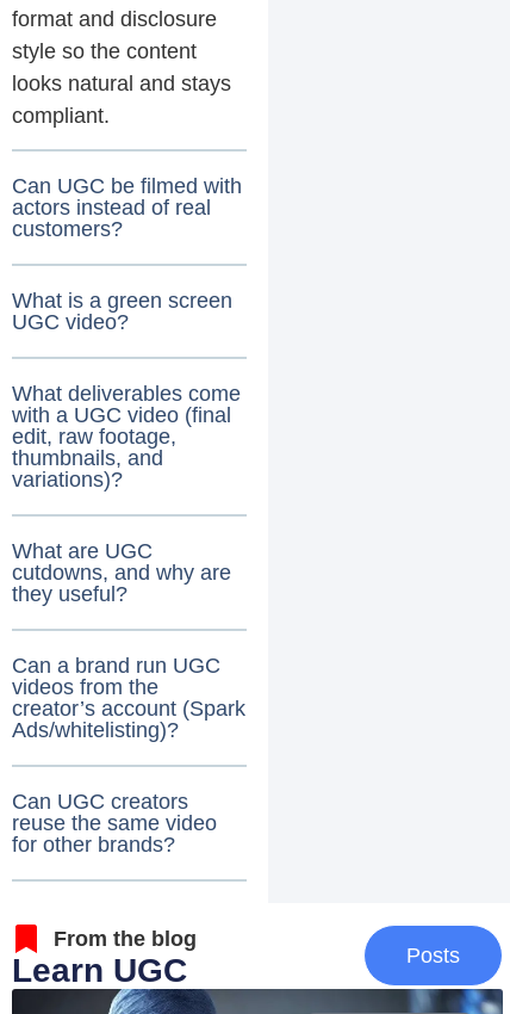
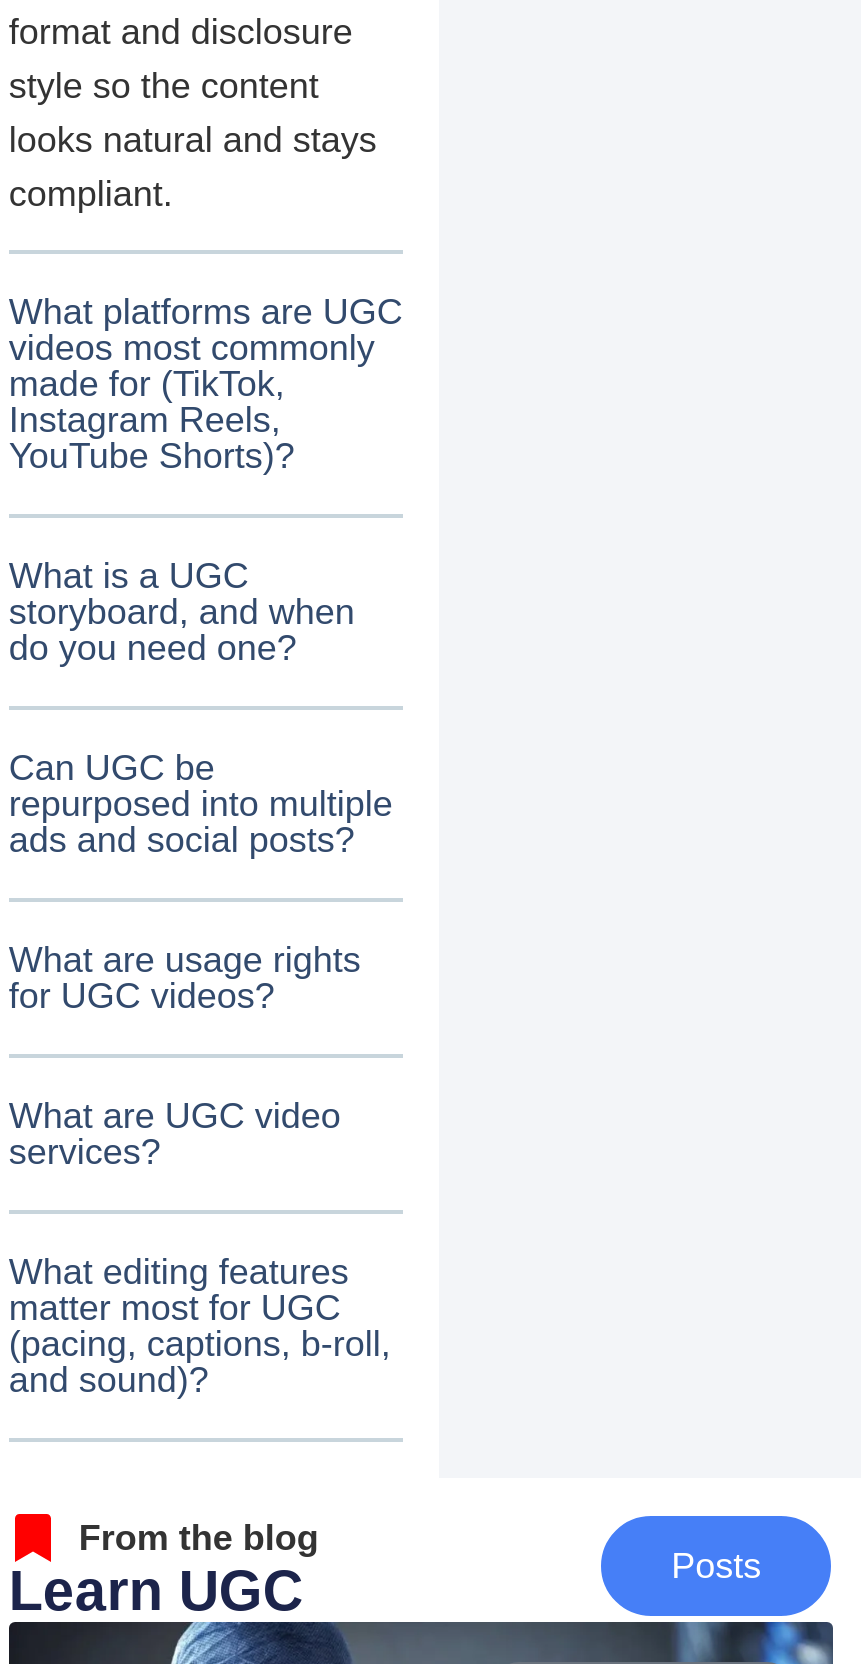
[12,174,242,241] Can UGC be filmed with | actors instead of real | customers? -> [9,292,403,476] What platforms are UGC | videos most commonly | made for (TikTok, | Instagram Reels, | YouTube Shorts)?
[12,289,232,334] What is a green screen | UGC video? -> [9,556,355,668] What is a UGC | storyboard, and when | do you need one?
[12,382,241,492] What deliverables come | with a UGC video (final | edit, raw footage, | thumbnails, and | variations)? -> [9,748,393,860] Can UGC be | repurposed into multiple | ads and social posts?
[12,539,231,606] What are UGC | cutdowns, and why are | they useful? -> [9,940,361,1016] What are usage rights | for UGC videos?
[12,654,245,742] Can a brand run UGC | videos from the | creator’s account (Spark | Ads/whitelisting)? -> [9,1096,341,1172] What are UGC video | services?
[12,790,217,857] Can UGC creators | reuse the same video | for other brands? -> [9,1252,391,1400] What editing features | matter most for UGC | (pacing, captions, b-roll, | and sound)?

